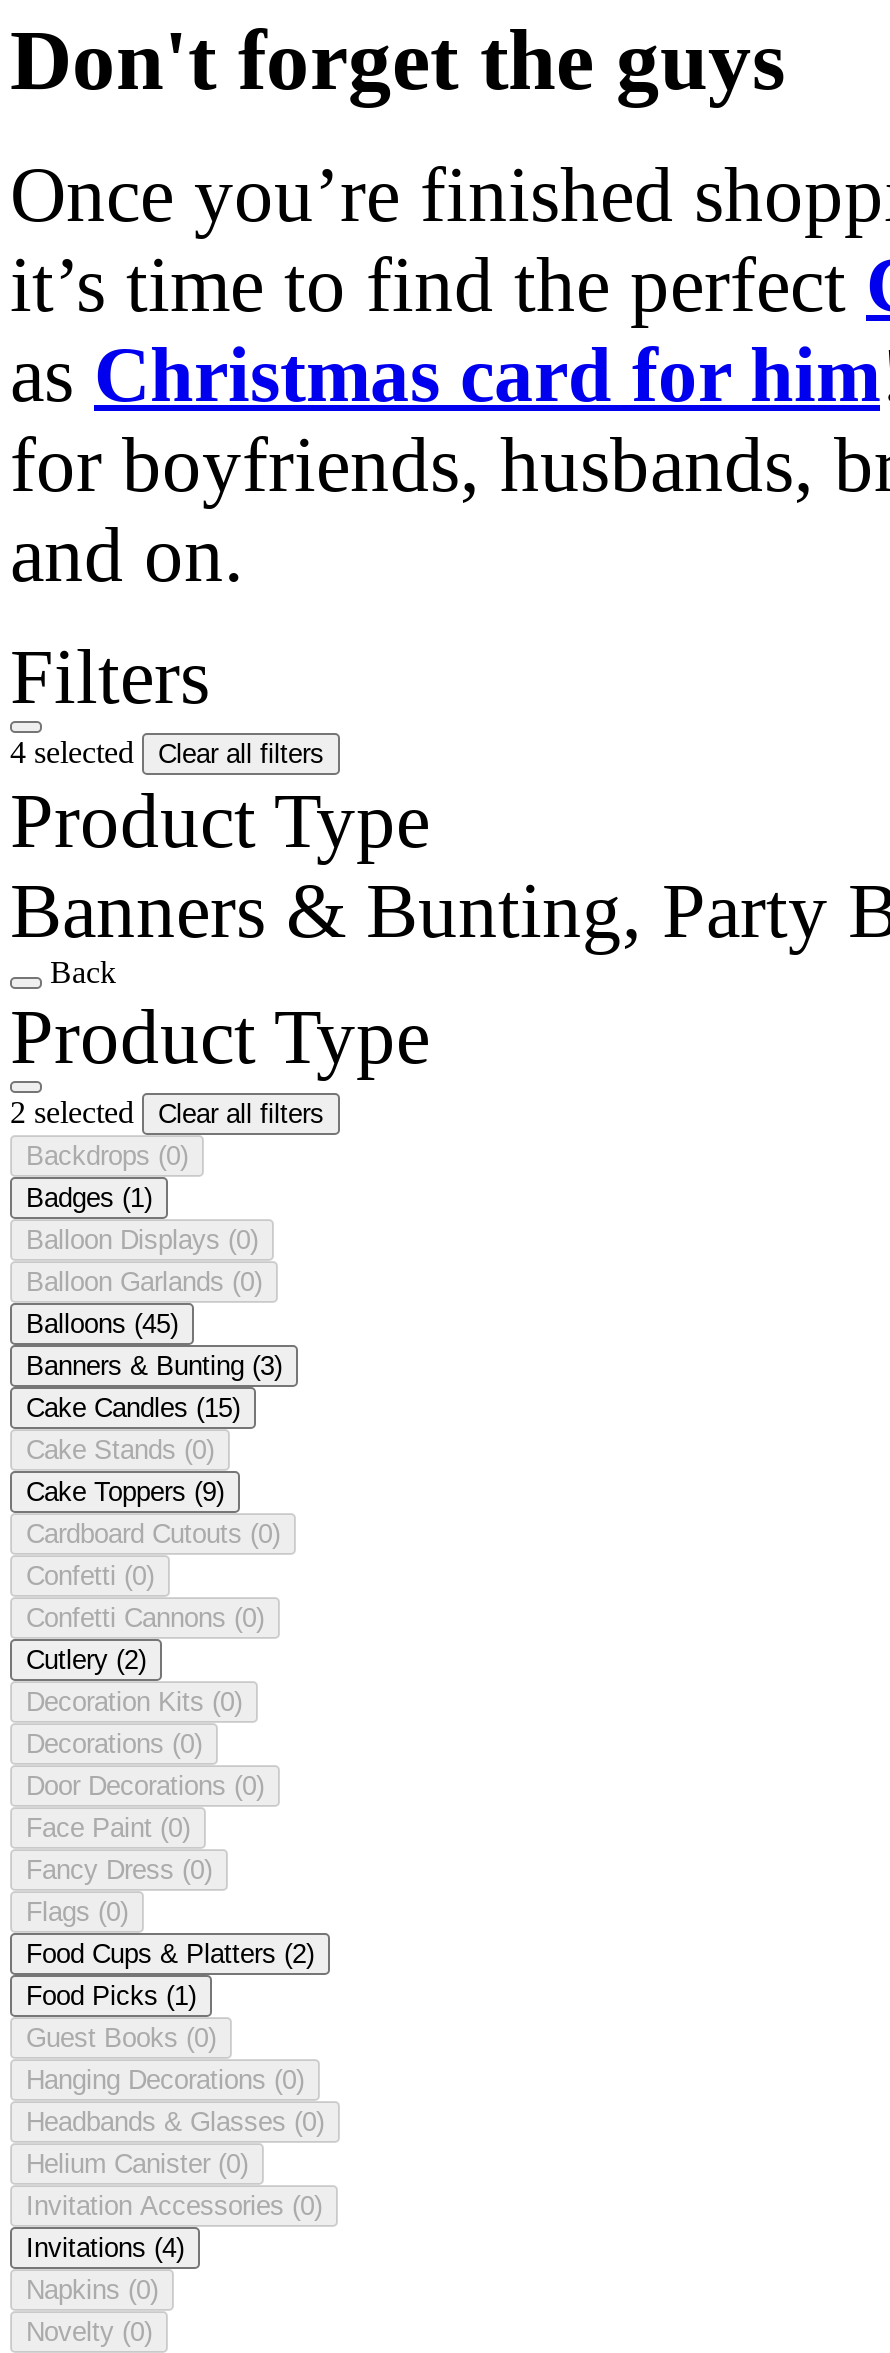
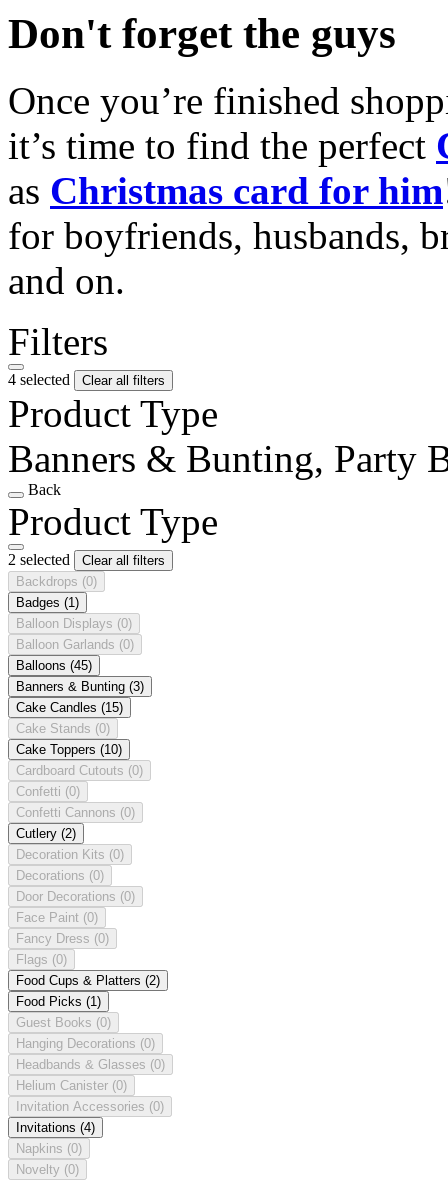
[26,1477,224,1507] Cake Toppers (9) -> [16,742,122,757] Cake Toppers (10)

